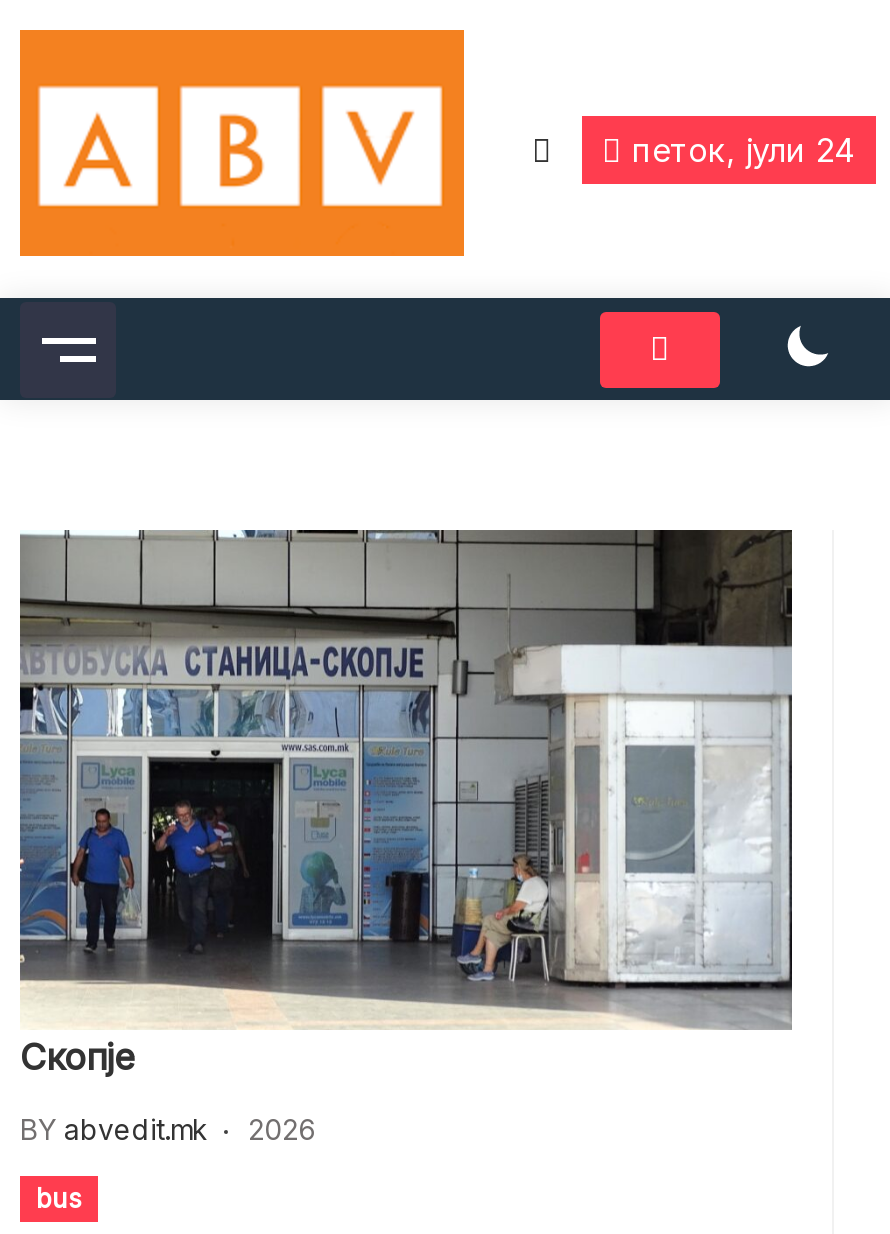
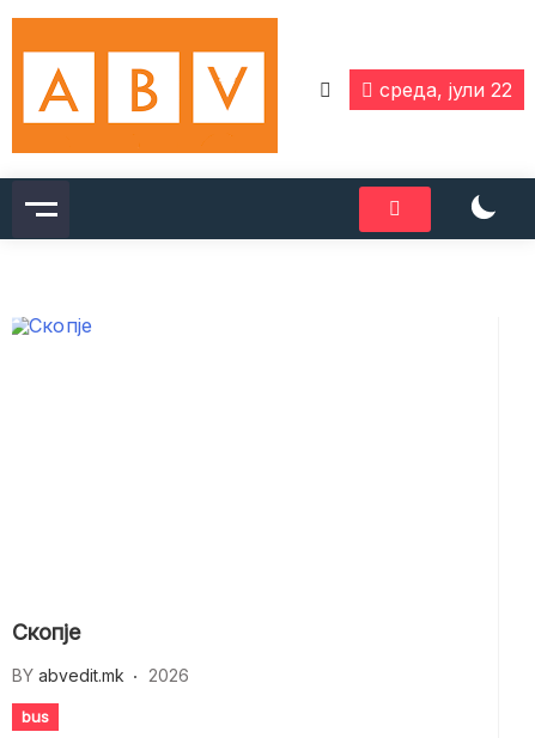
[622,129,856,169] петок, јули 24 -> [373,77,512,101] среда, јули 22
[18,528,794,1032] [image] -> none

